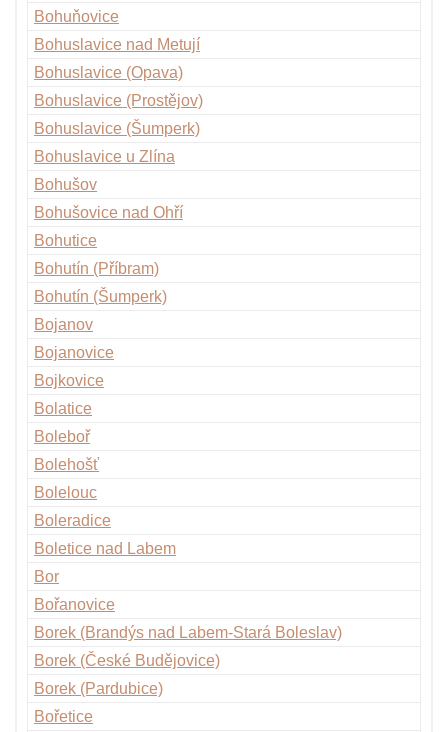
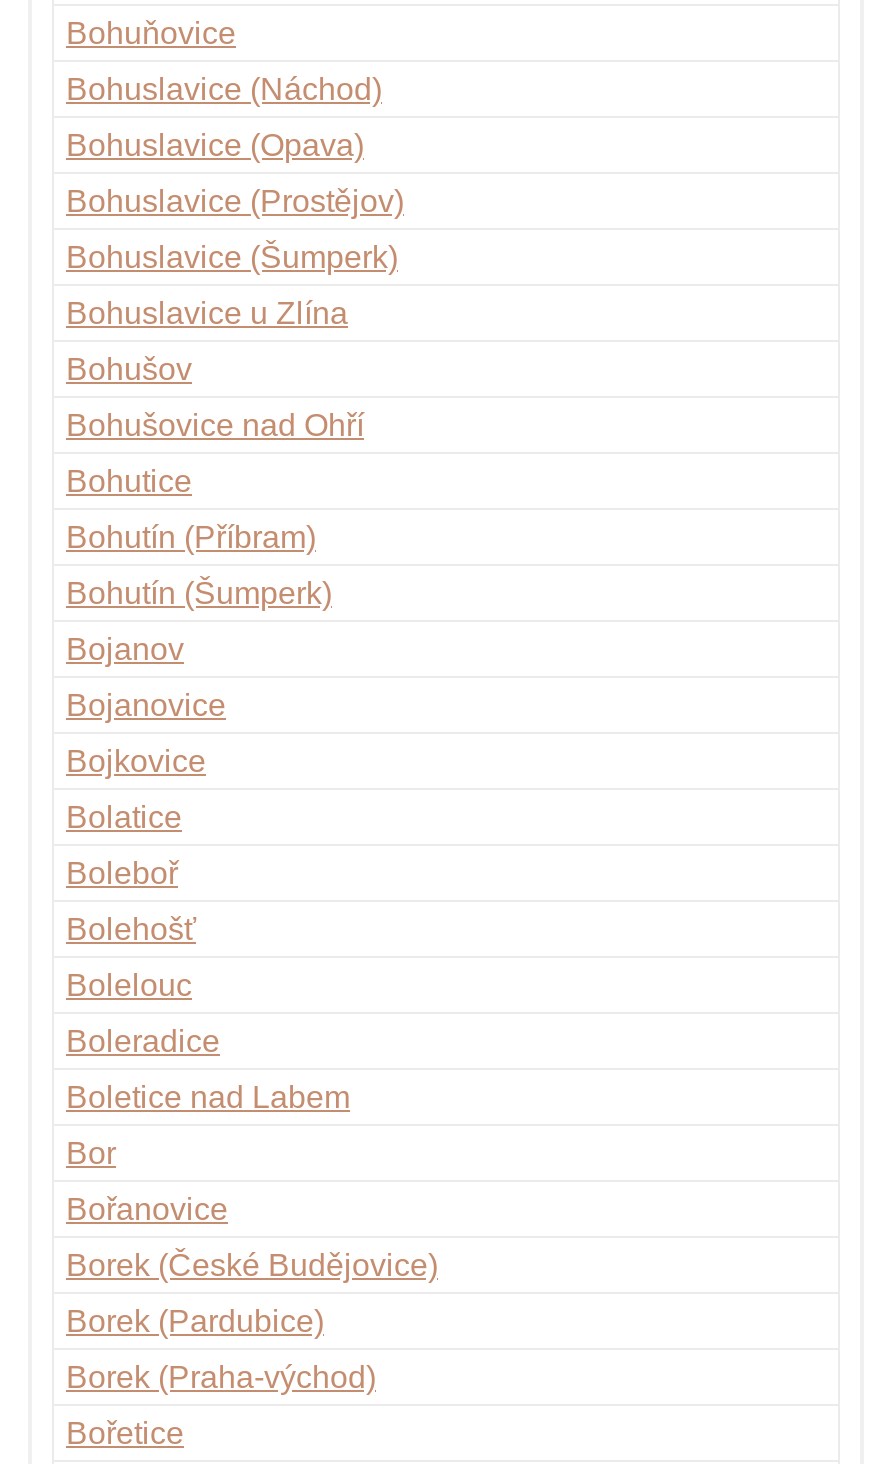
[34,36,200,53] Bohuslavice nad Metují -> [66,72,382,106] Bohuslavice (Náchod)
[34,624,342,641] Borek (Brandýs nad Labem-Stará Boleslav) -> none
moved [34,652,220,697] -> [66,1248,438,1338]: Borek (České Budějovice) | Borek (Pardubice)
none -> [66,1360,376,1394] Borek (Praha-východ)

